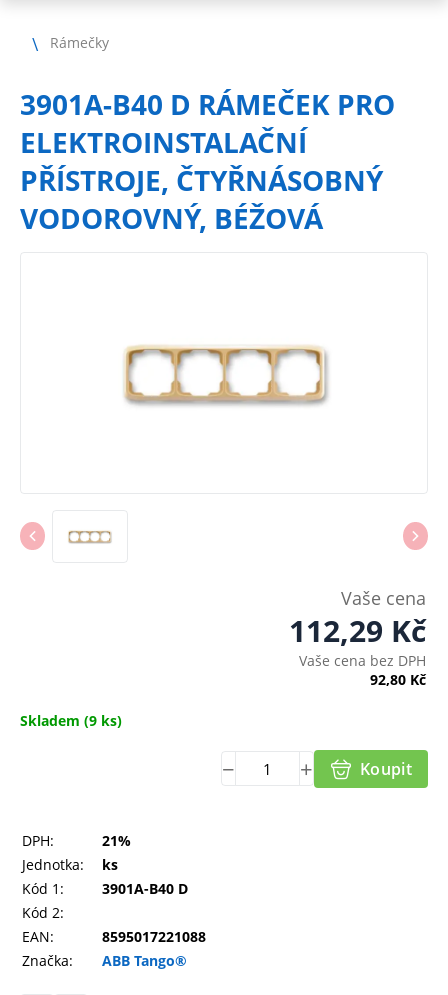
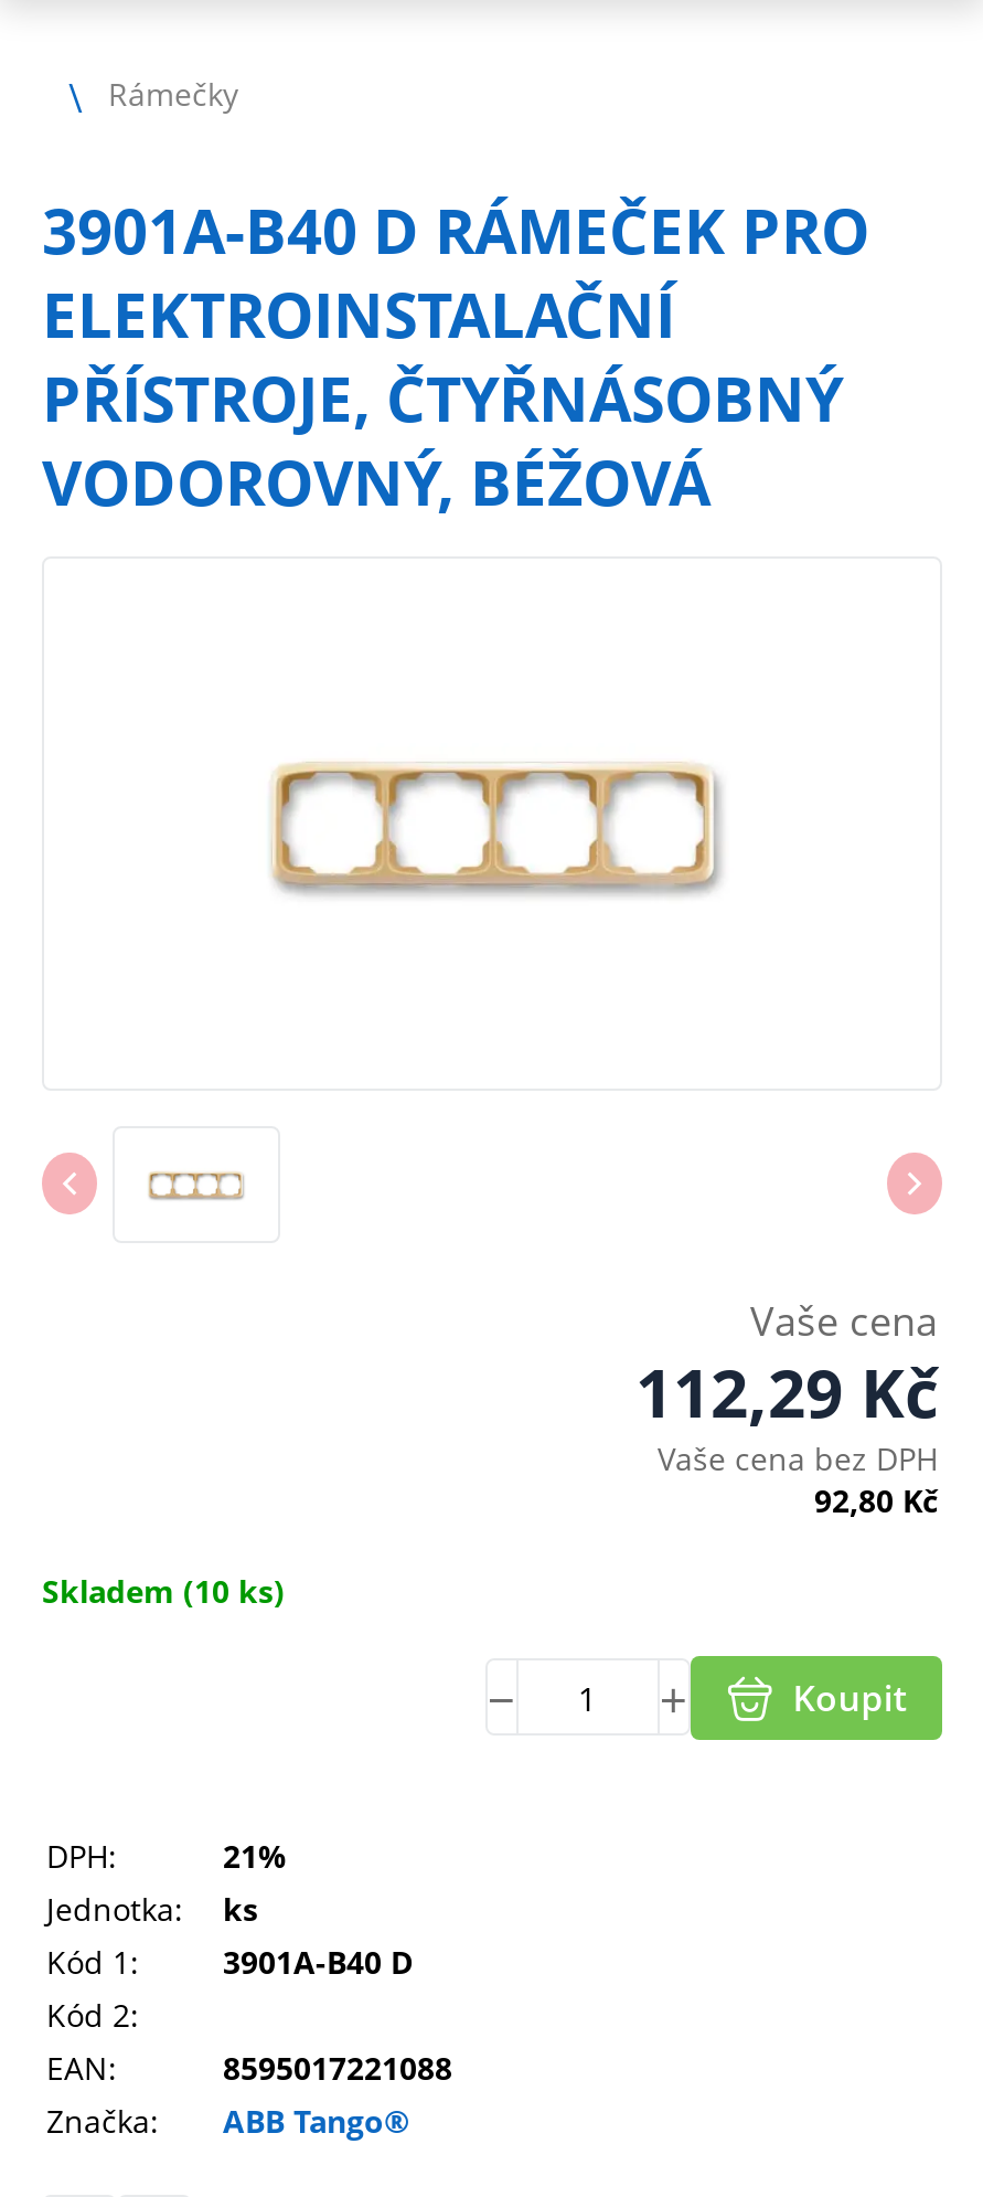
[20,711,122,730] Skladem (9 ks) -> [42,1570,285,1612] Skladem (10 ks)

